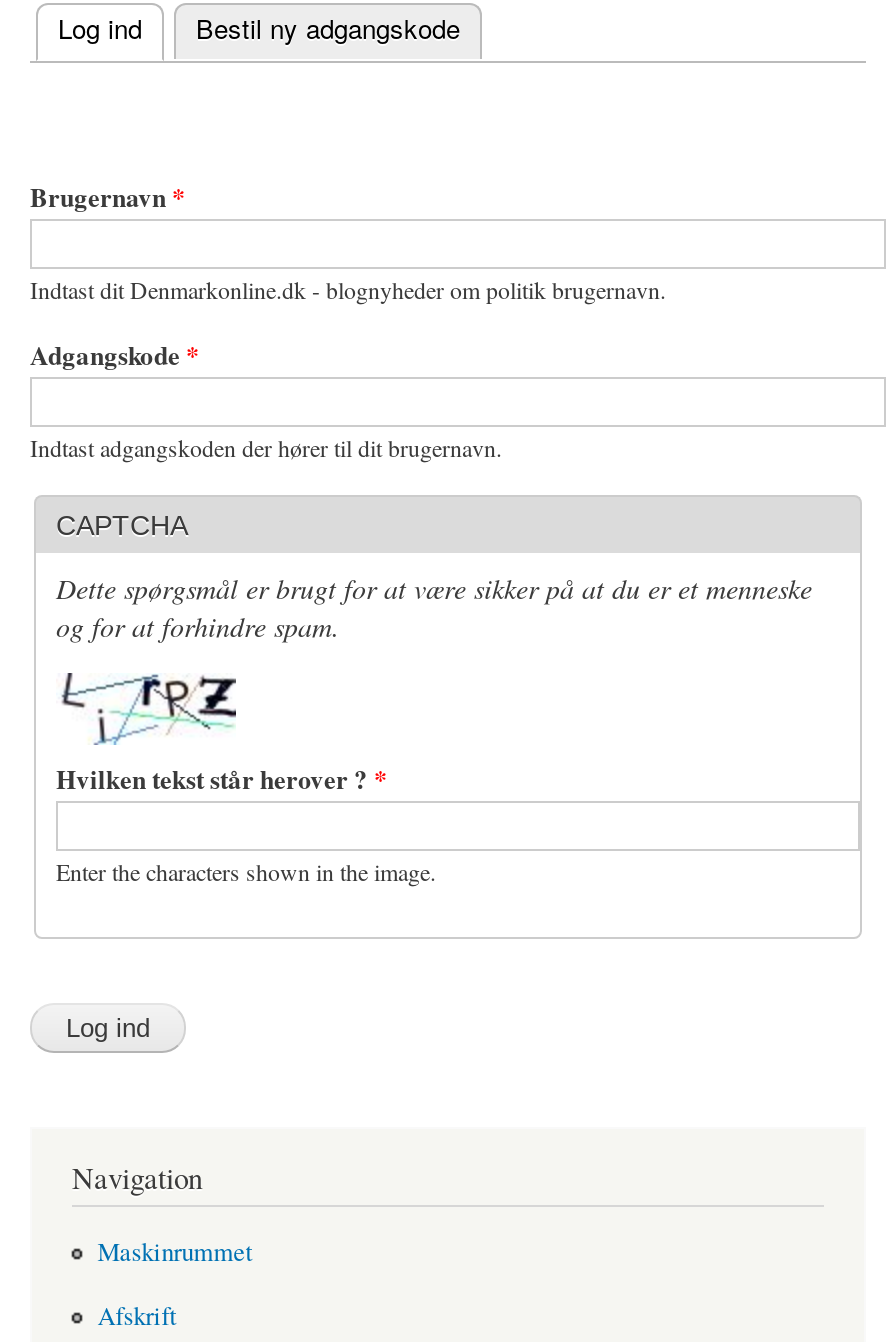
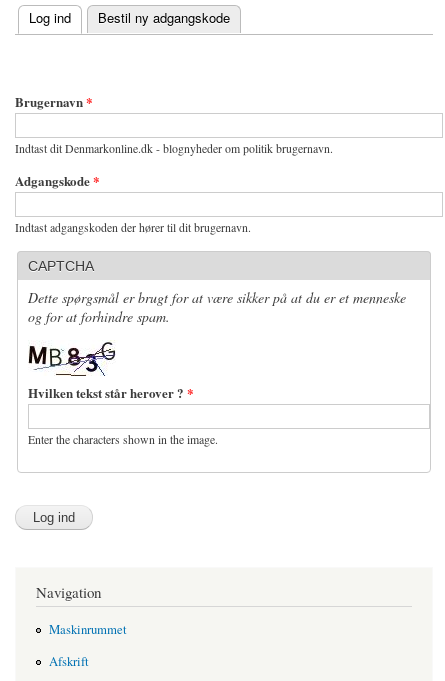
[56,671,238,747] [image] -> [27,340,118,377] [image]

